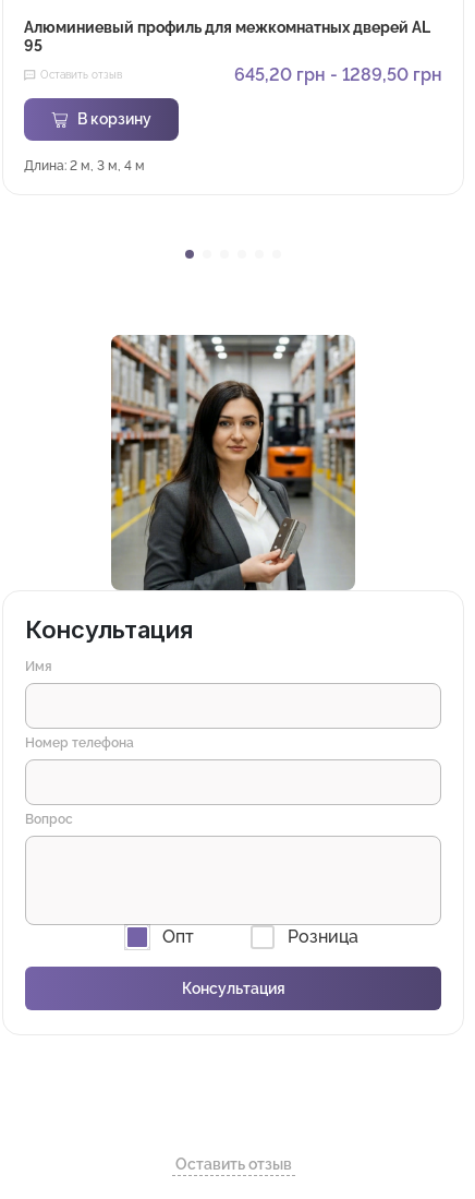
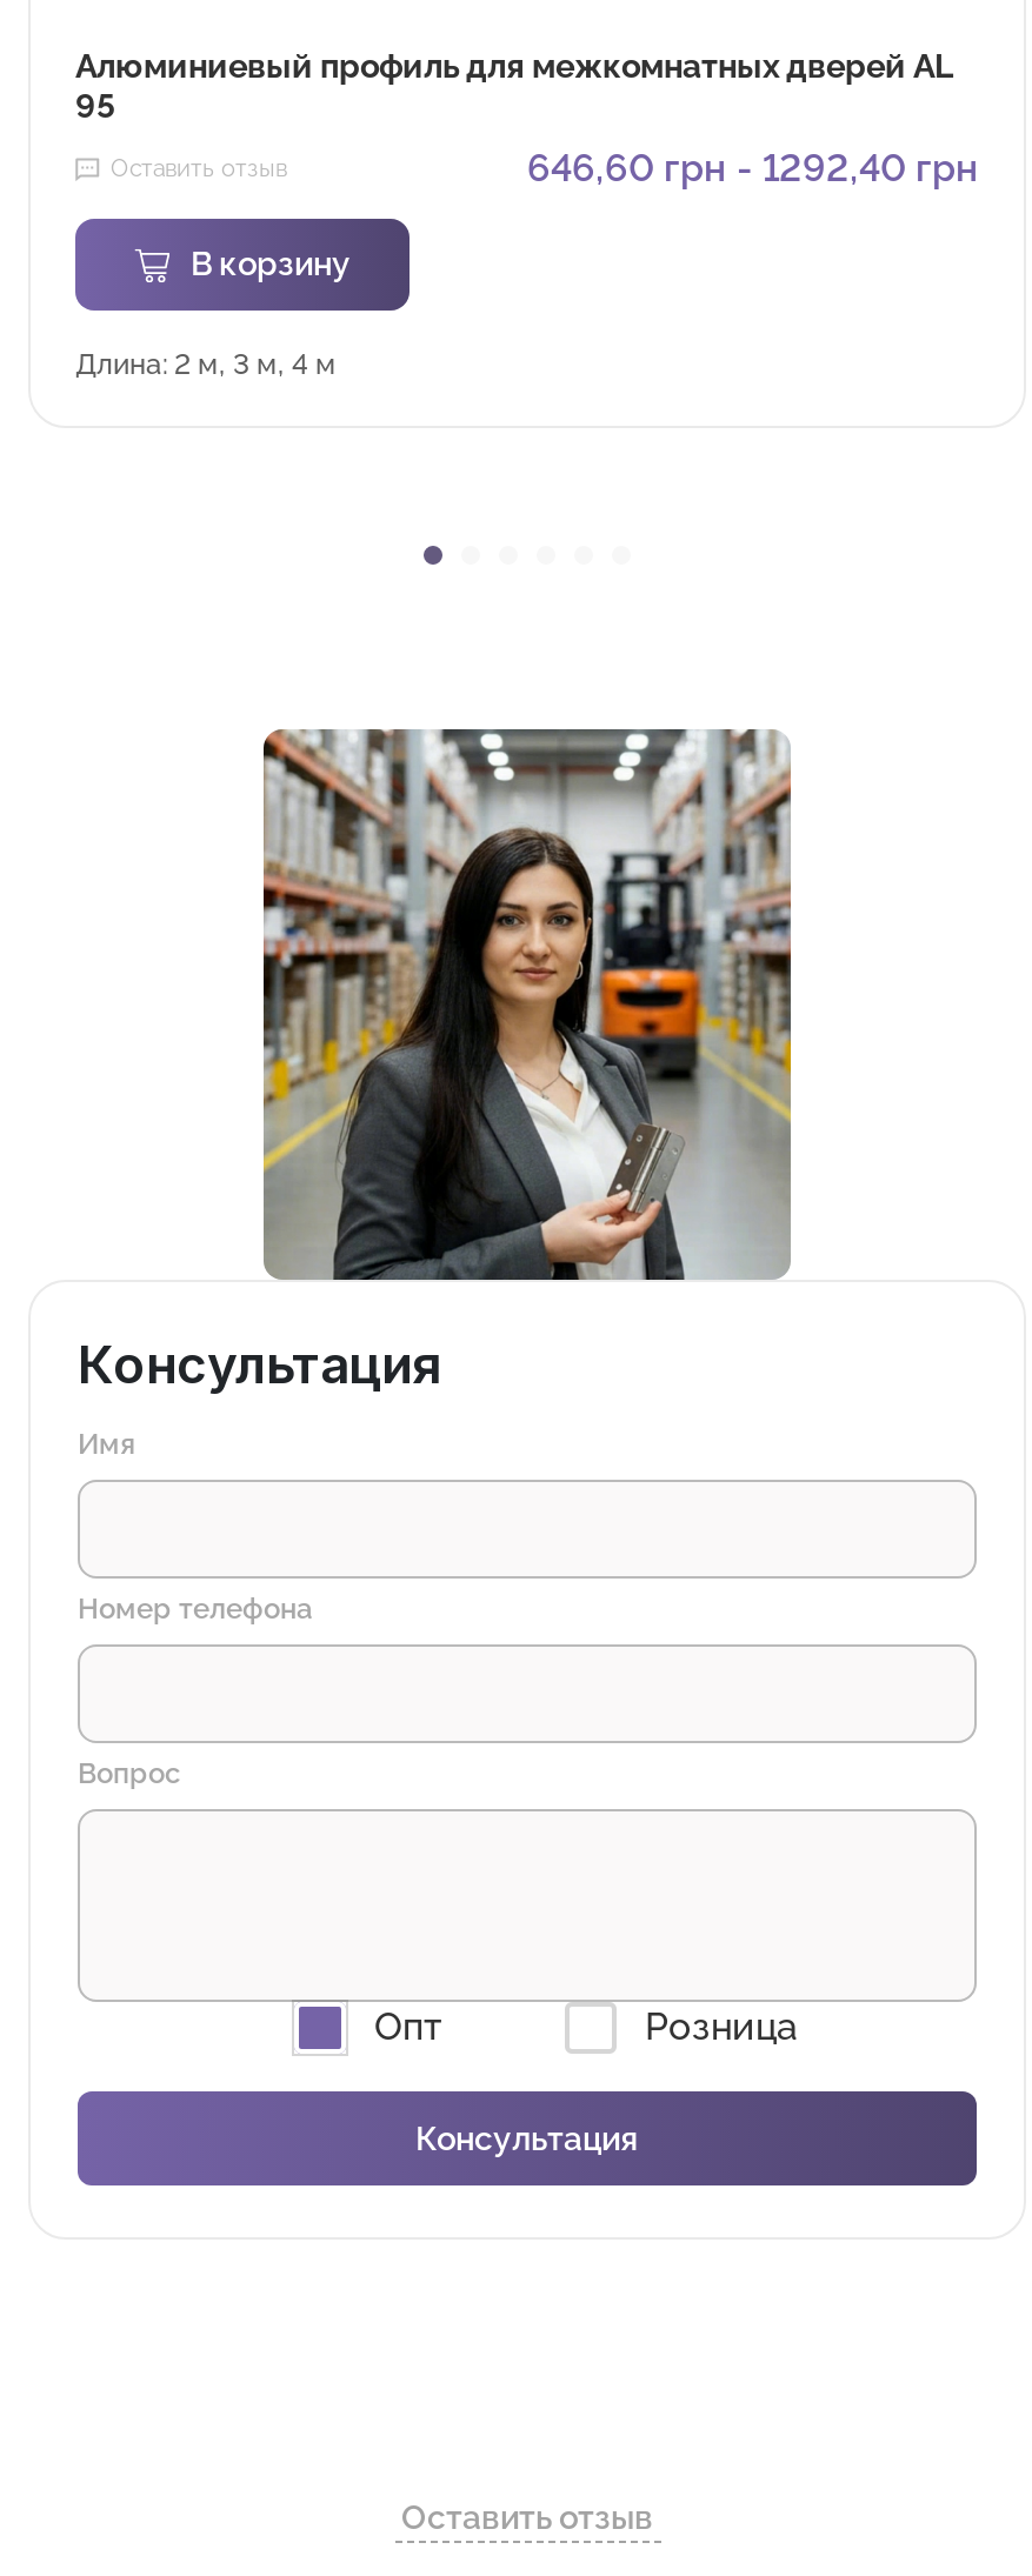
[234,64,442,85] 645,20 грн - 1289,50 грн -> [527,146,979,191] 646,60 грн - 1292,40 грн

